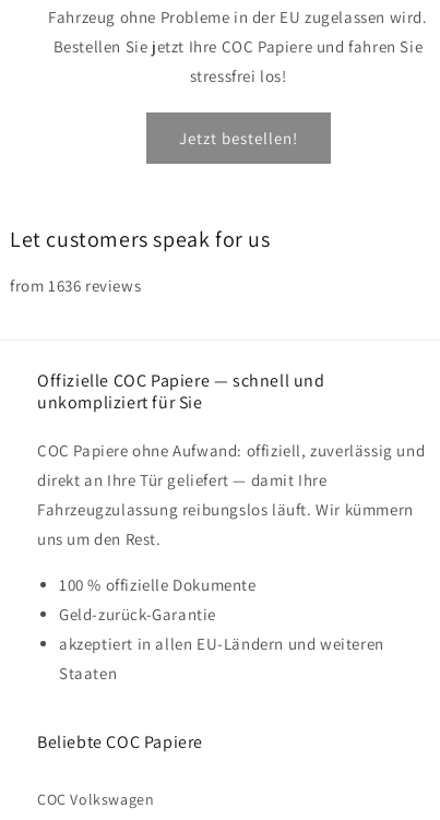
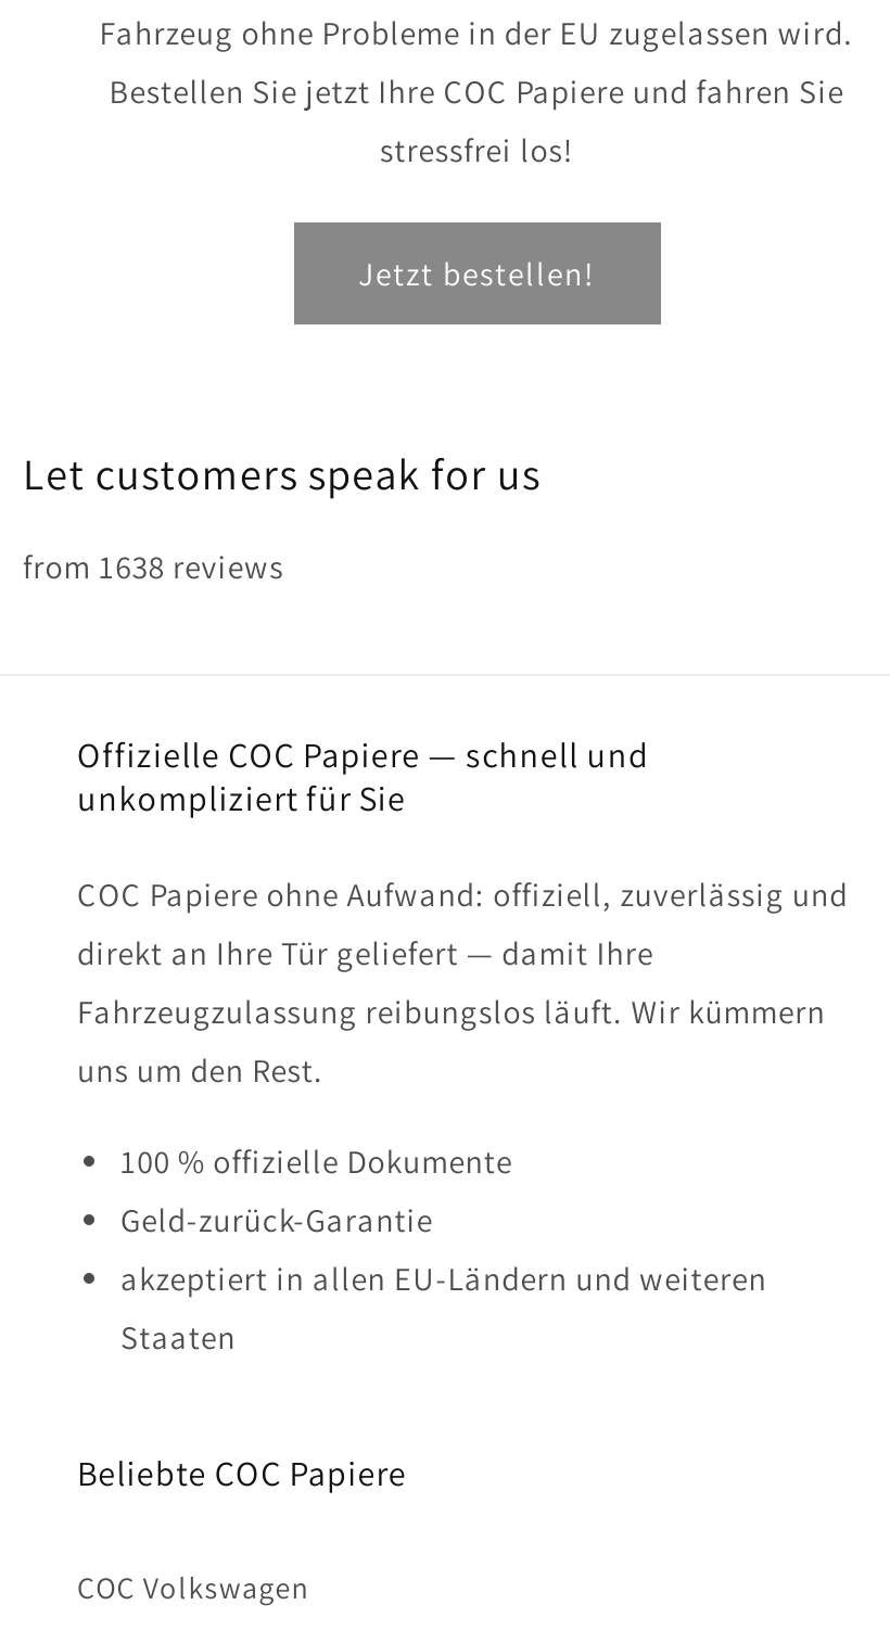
[10,276,141,296] from 1636 reviews -> [23,547,284,588] from 1638 reviews

